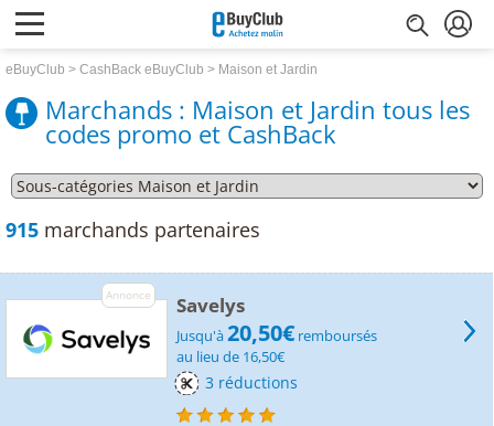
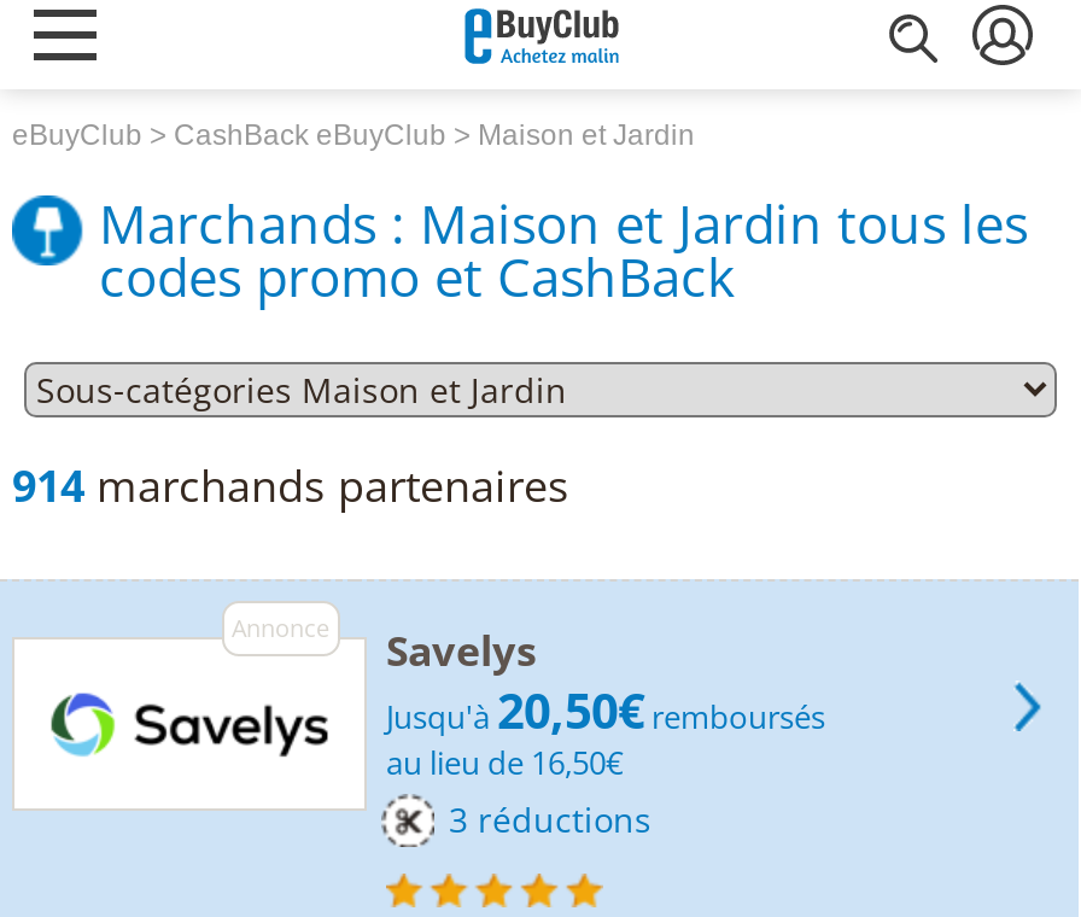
[6,216,260,243] 915 marchands partenaires -> [12,456,569,514] 914 marchands partenaires

